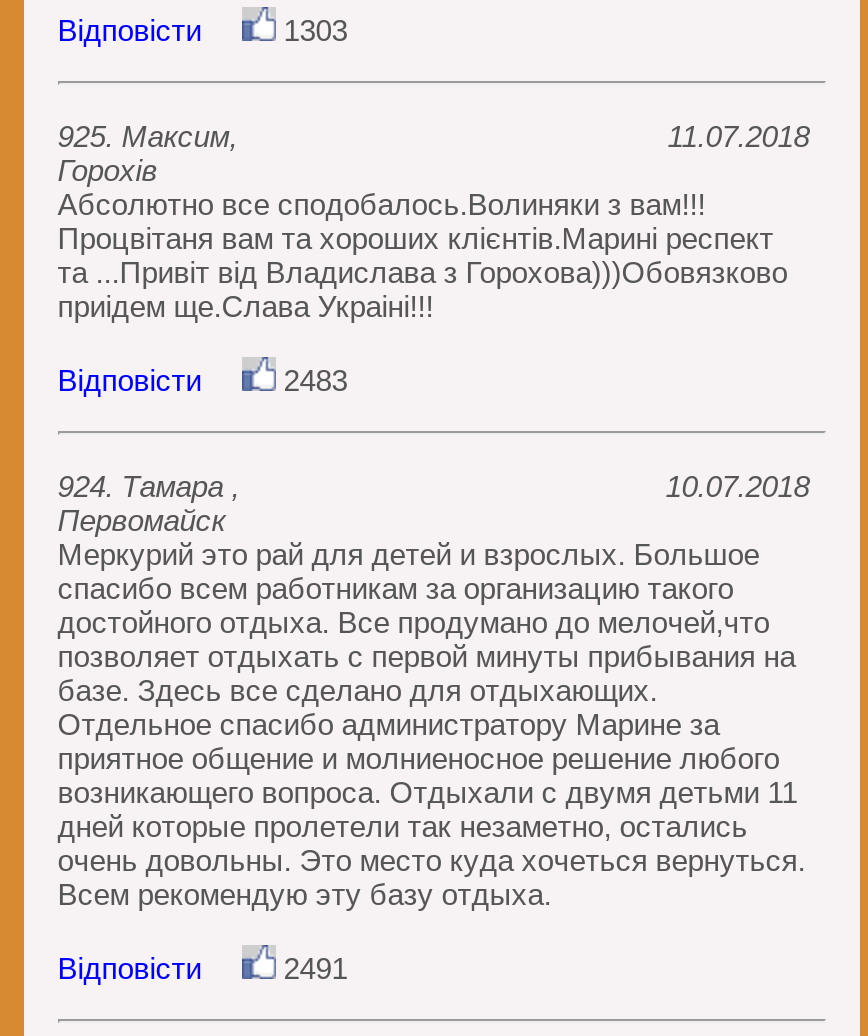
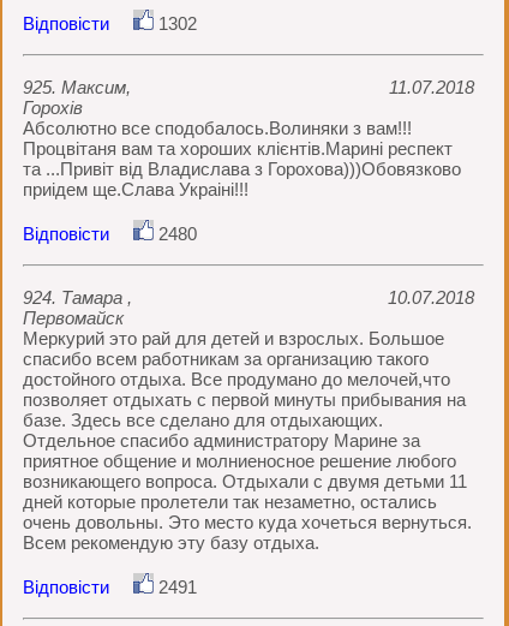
[275,13,371,47] 1303 -> [153,13,211,34] 1302
[275,363,371,397] 2483 -> [153,223,211,244] 2480

